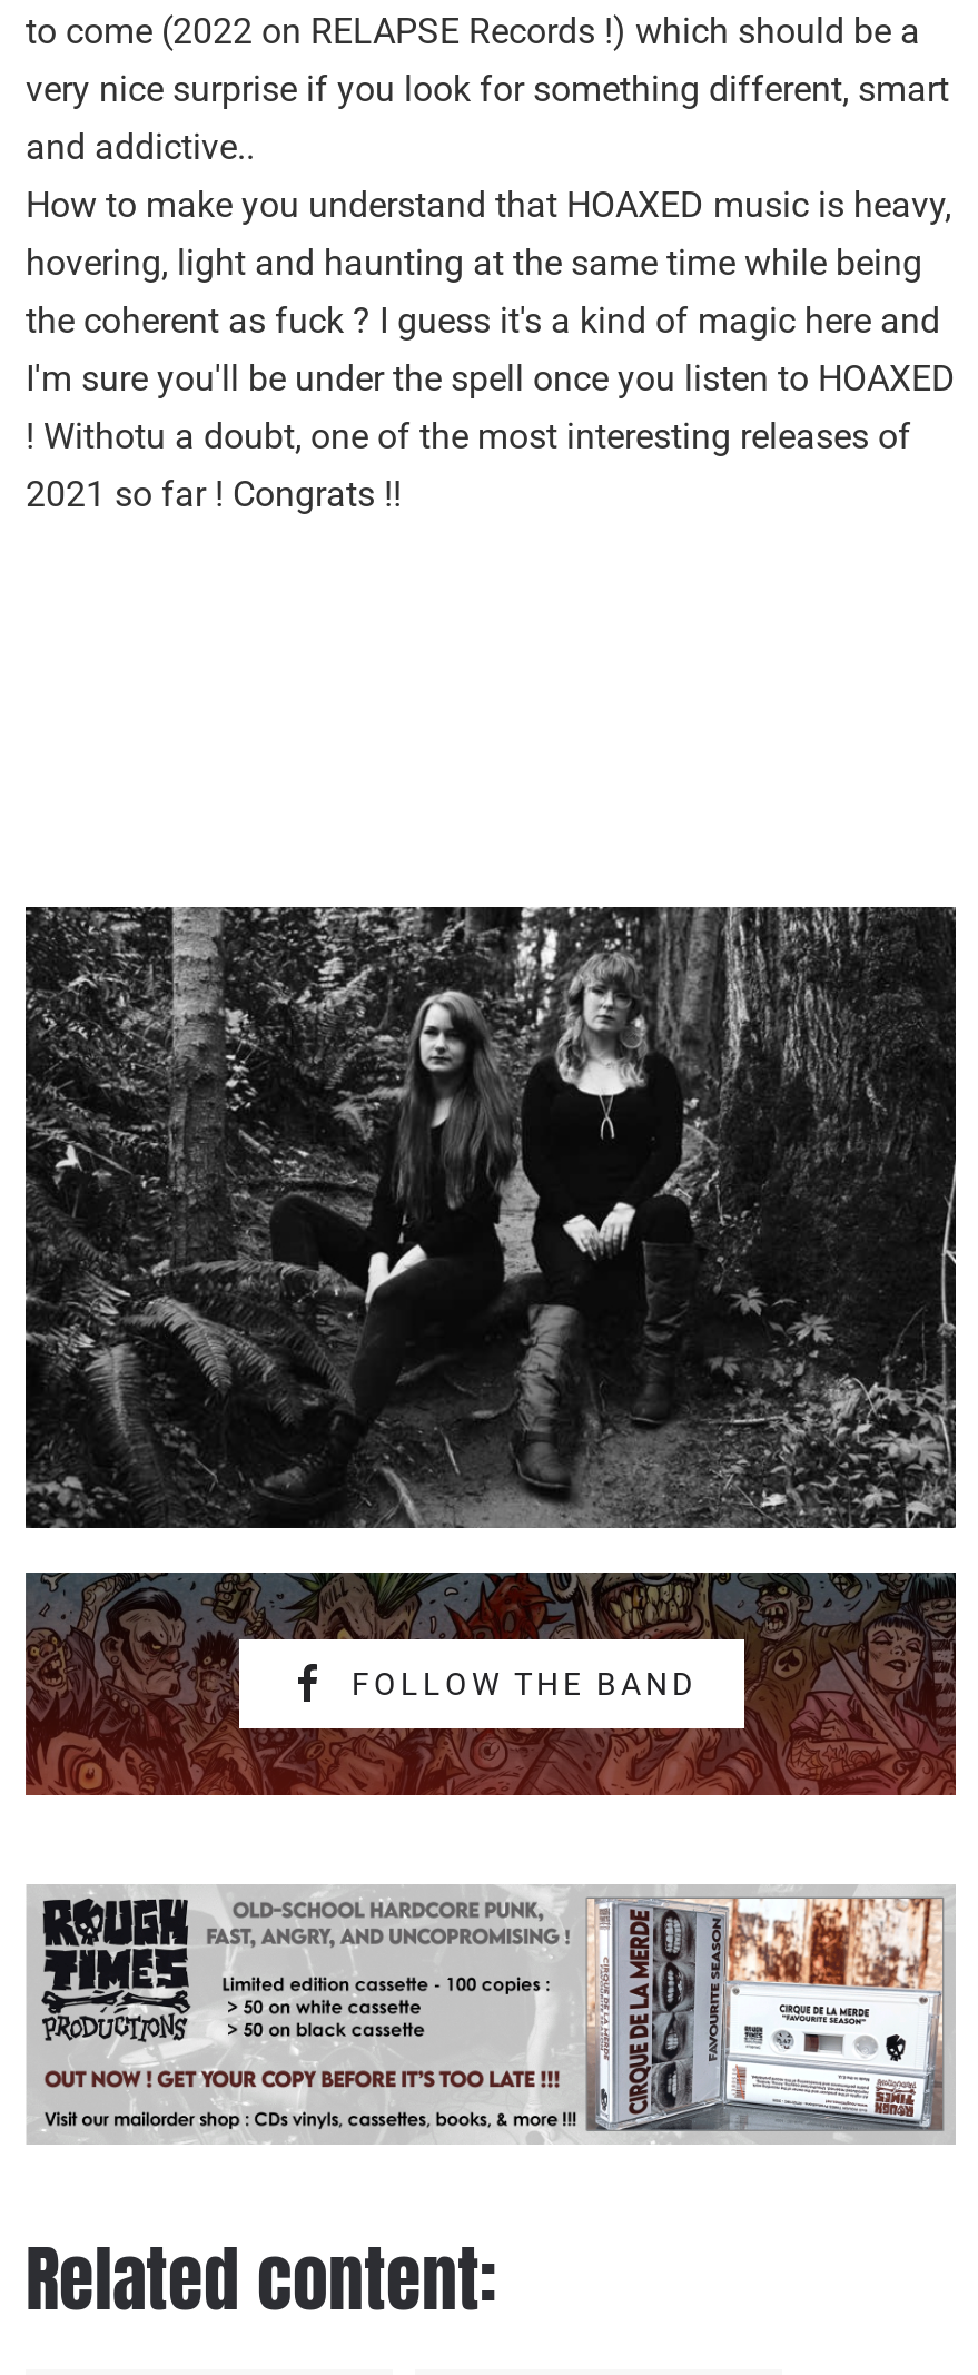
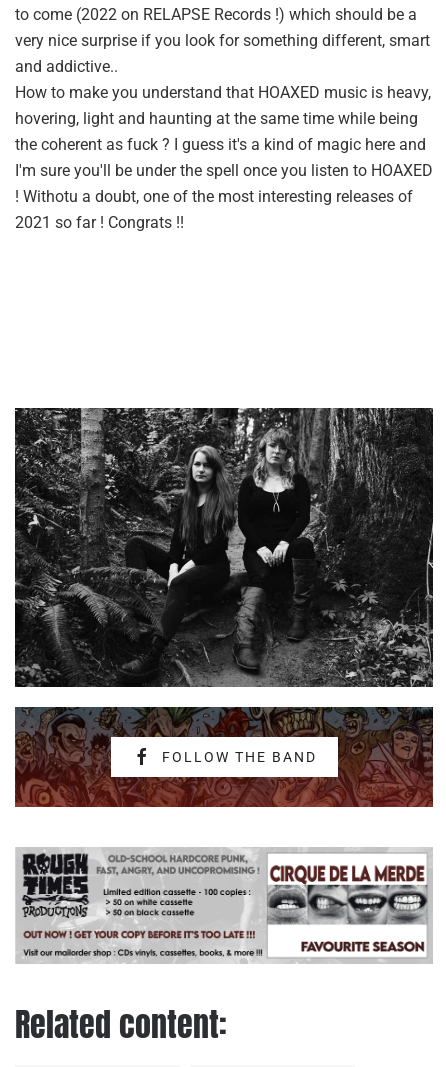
[584,1895,945,2131] [image] -> [267,853,428,958] [image]

